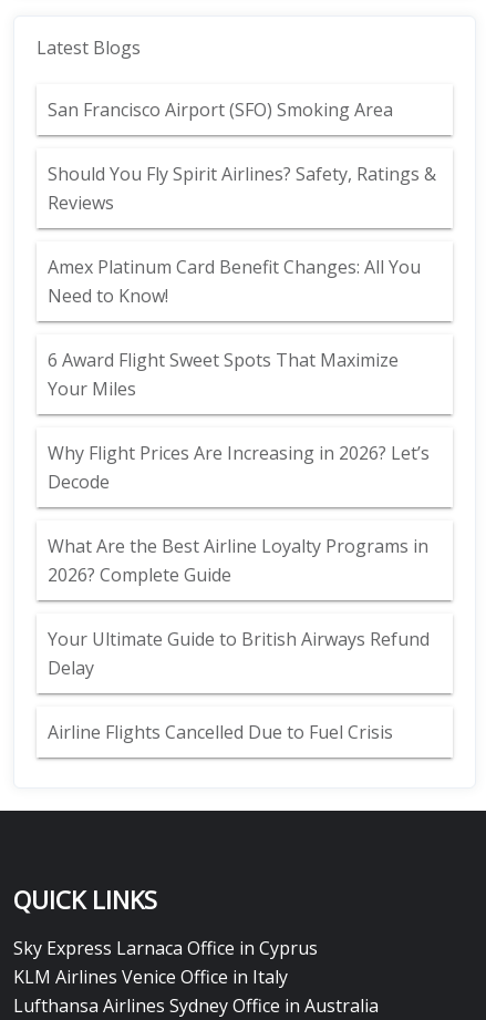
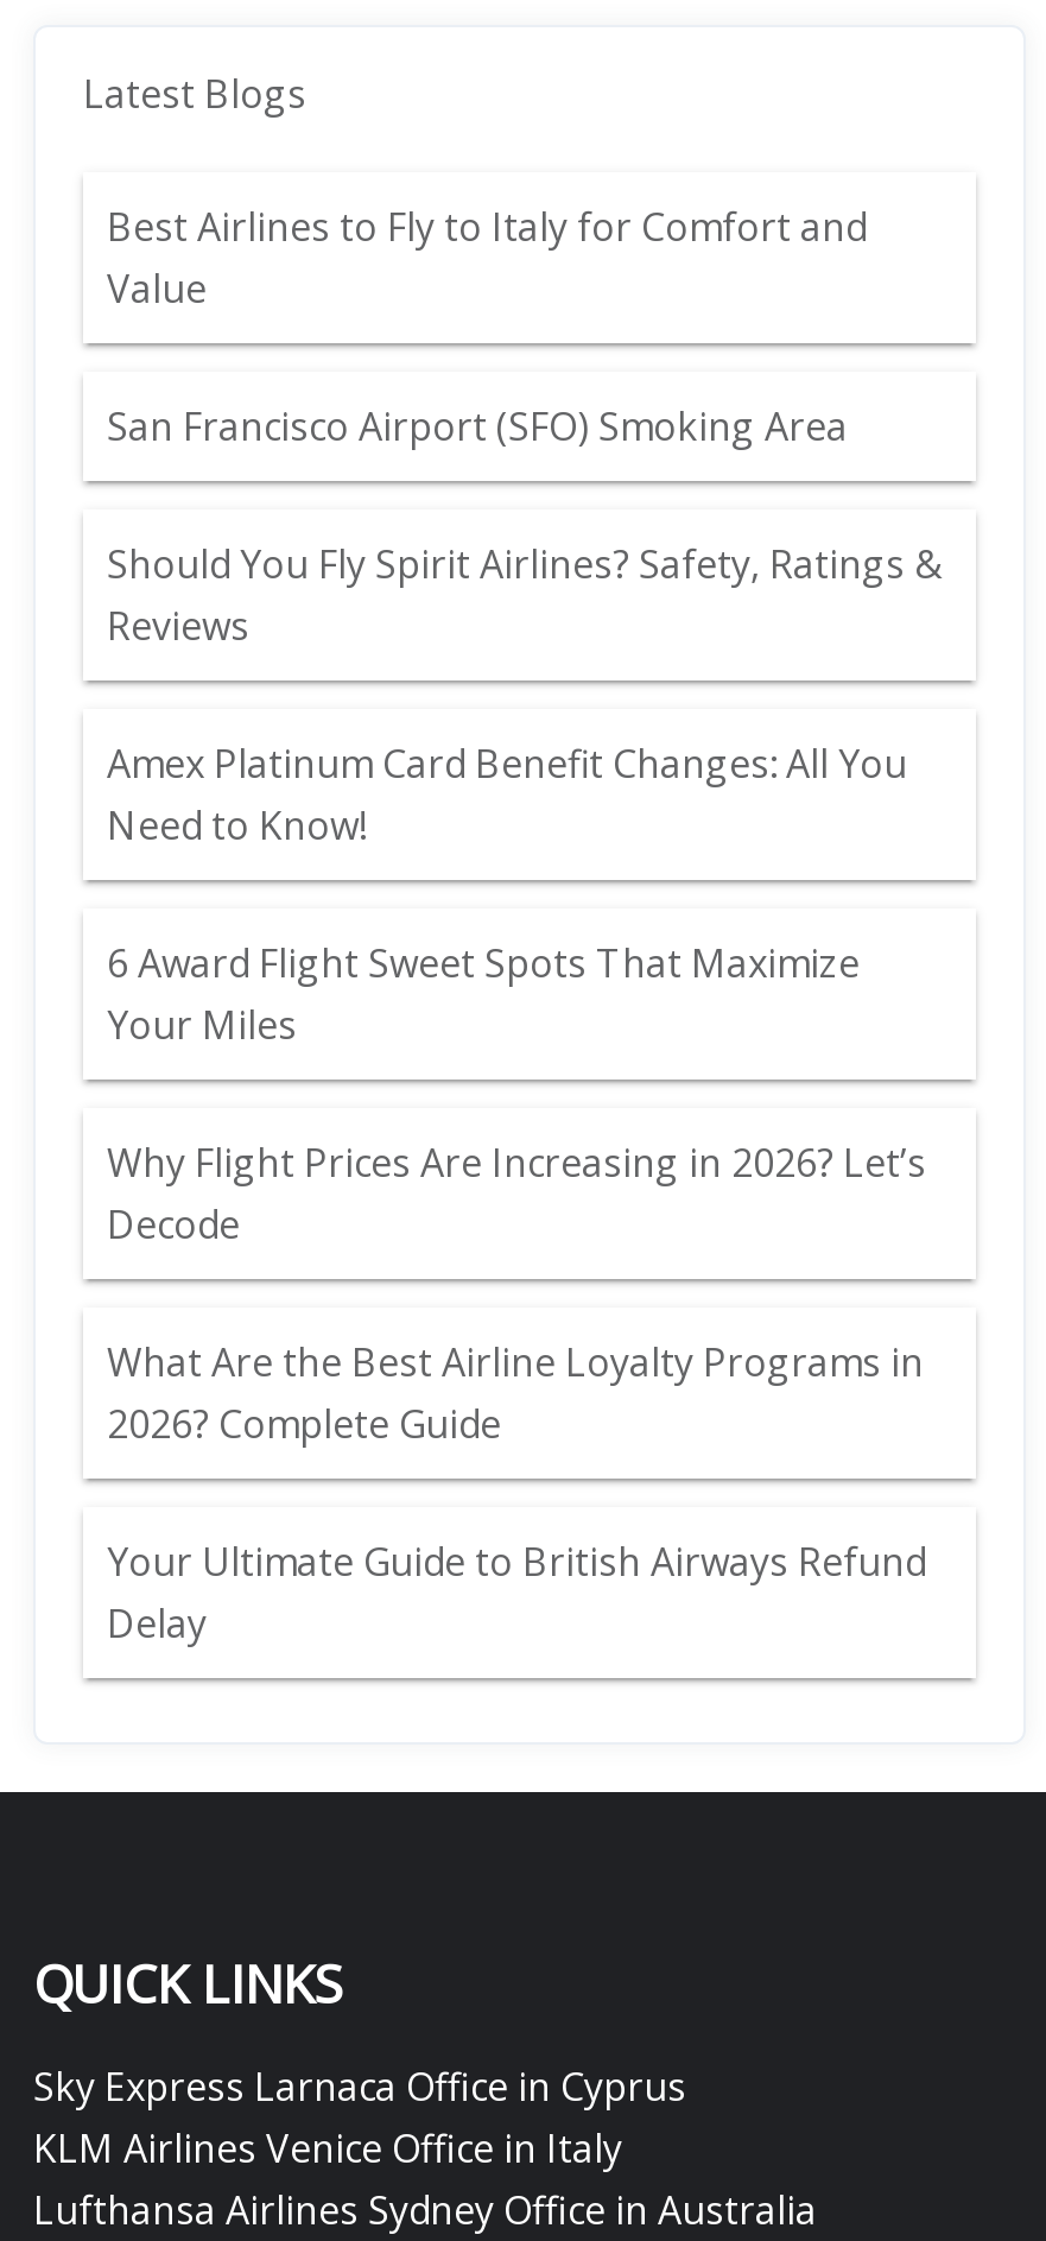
none -> [107,201,867,315] Best Airlines to Fly to Italy for Comfort and | Value
moved [48,97,436,680] -> [107,400,940,1650]: San Francisco Airport (SFO) Smoking Area | Should You Fly Spirit Airlines? Safety, Ratings & | Reviews | ... | Your Ultimate Guide to British Airways Refund | Delay
[48,720,393,744] Airline Flights Cancelled Due to Fuel Crisis -> none

